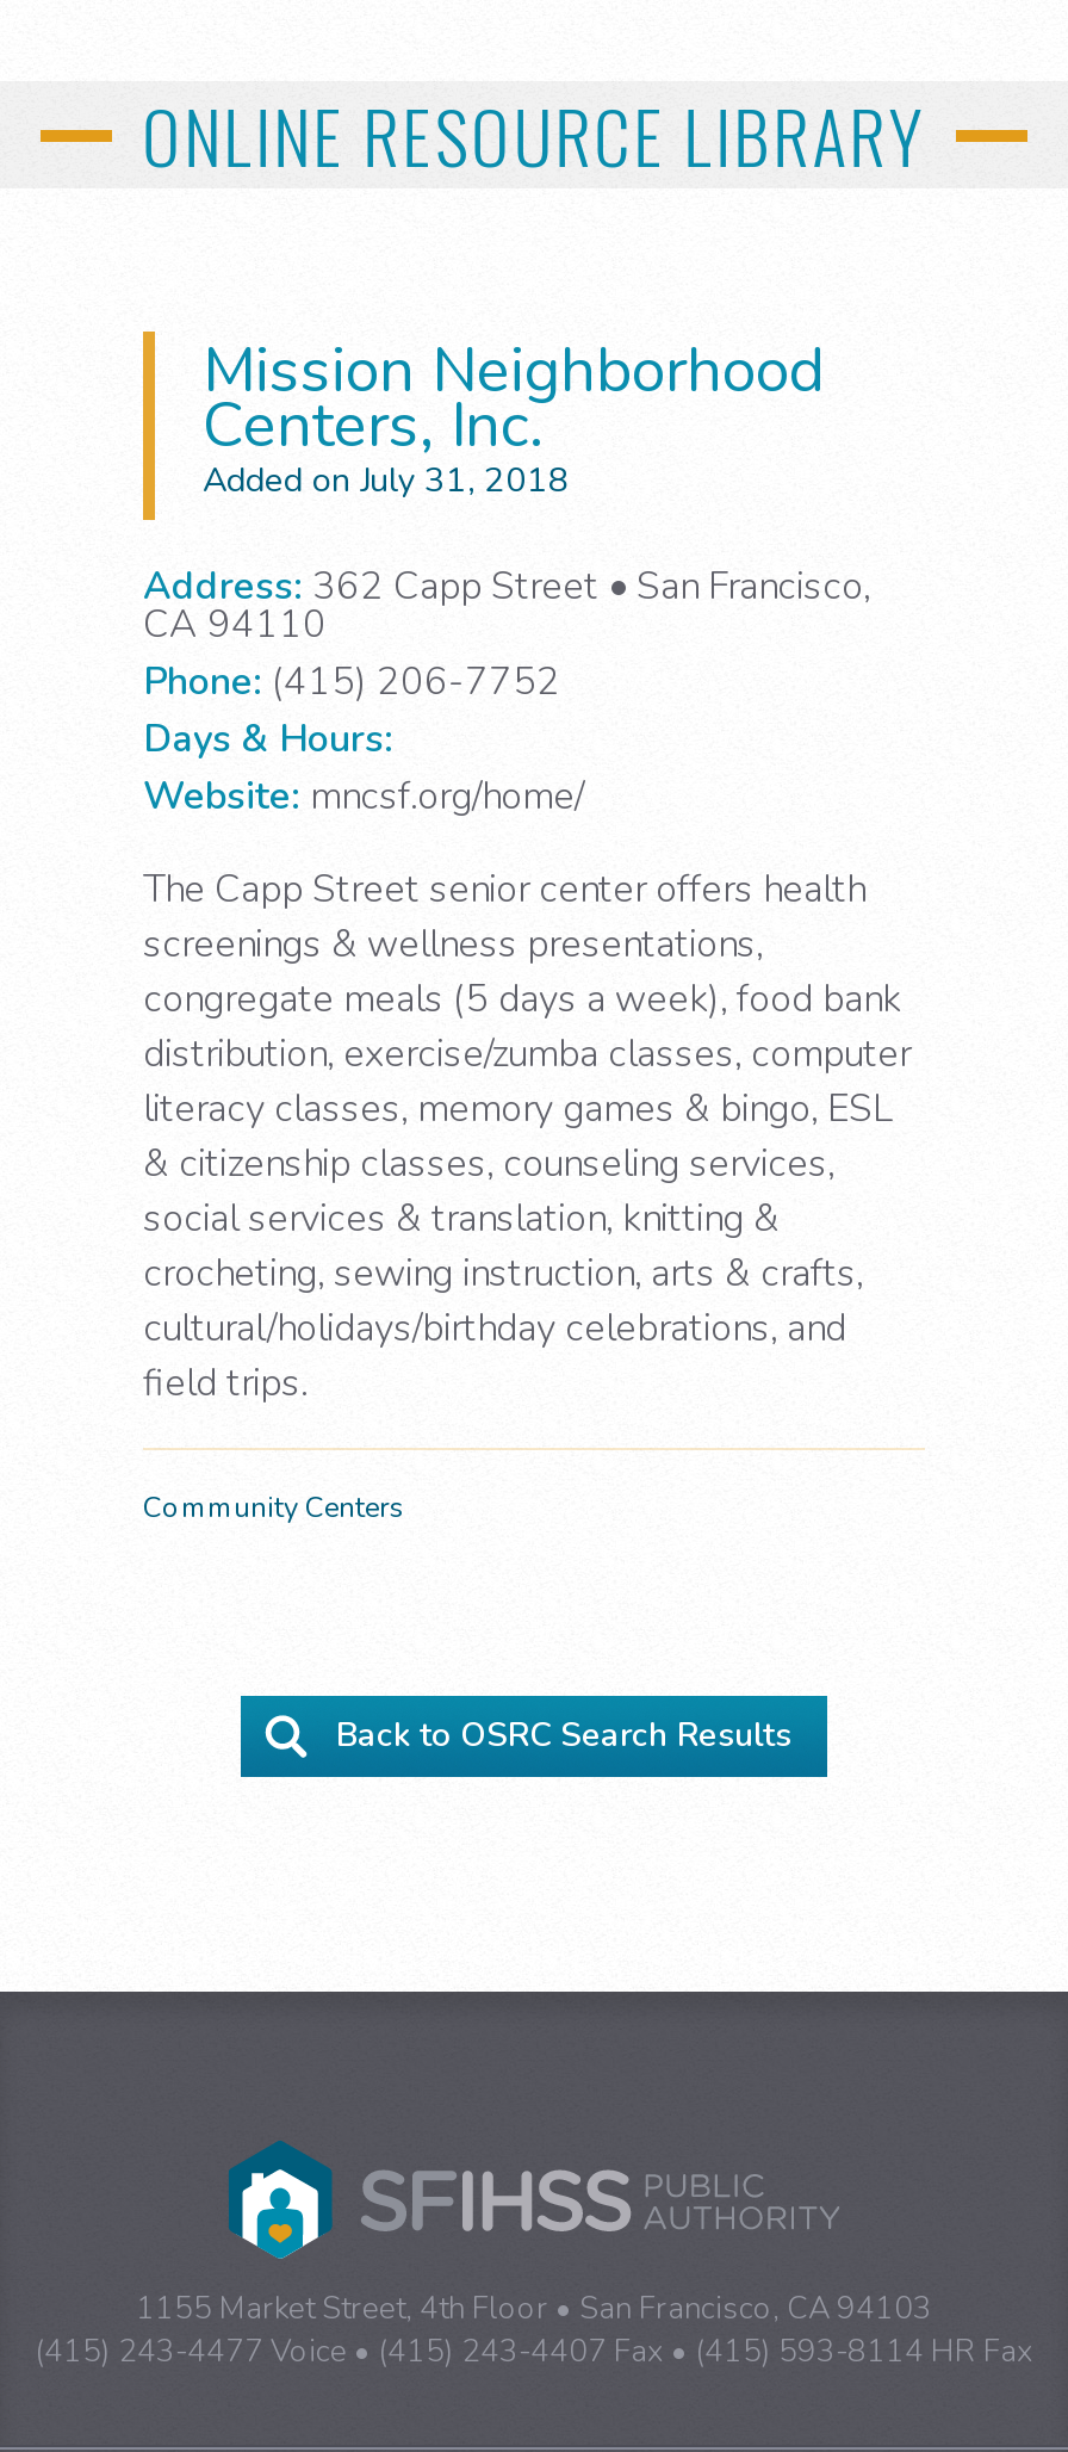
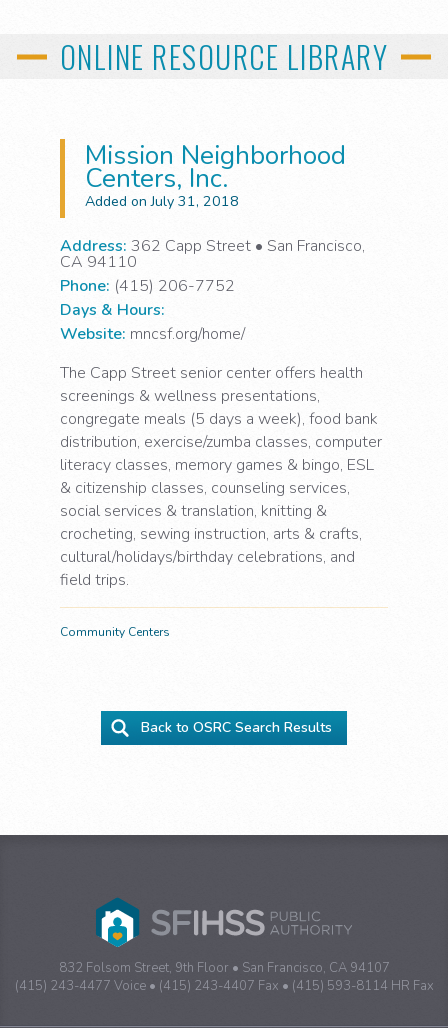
[136,2287,932,2330] 1155 Market Street, 4th Floor San Francisco, CA 94103 -> [58,959,389,977] 832 Folsom Street, 9th Floor San Francisco, CA 94107

